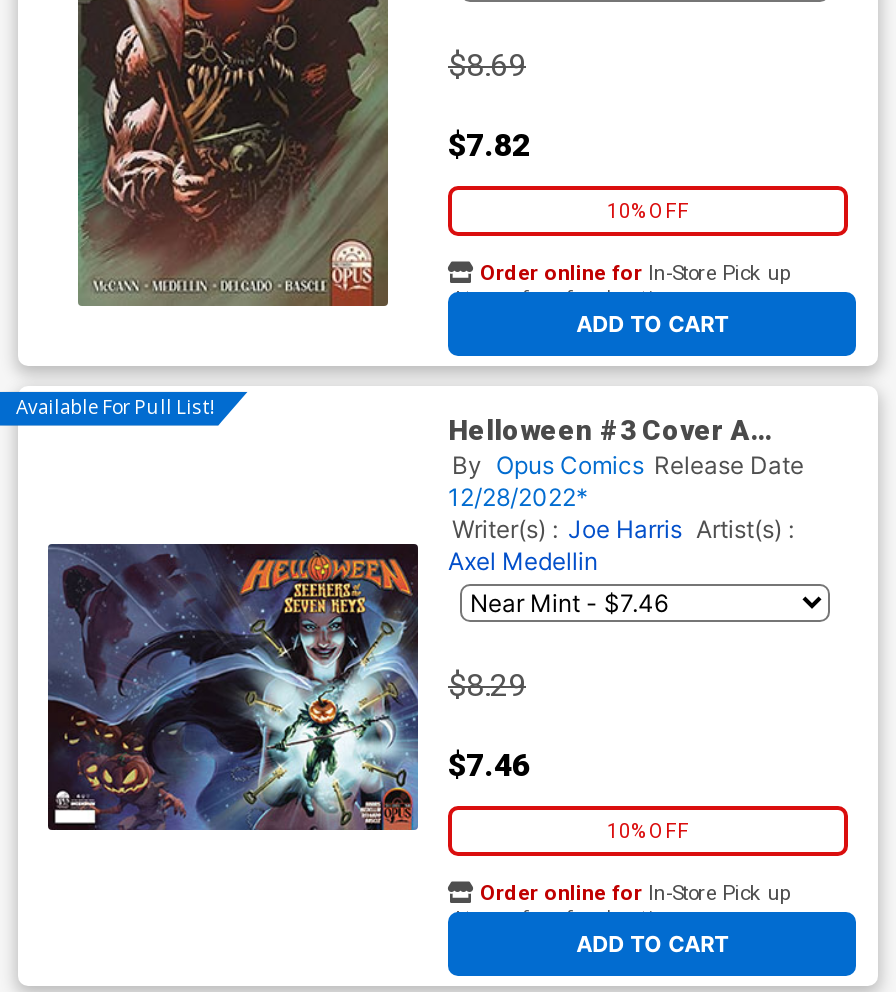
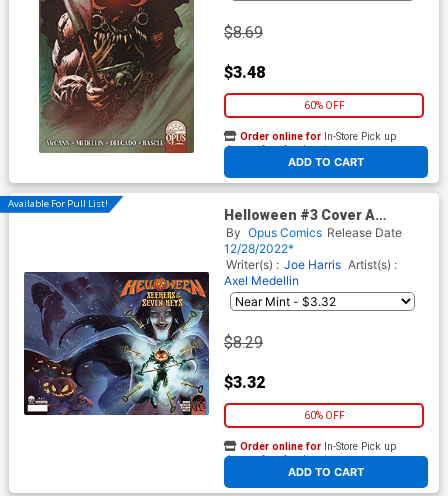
[448,126,530,164] $7.82 -> [224,63,265,82] $3.48
[607,200,689,222] 10% OFF -> [303,100,344,111] 60% OFF
[448,746,530,784] $7.46 -> [224,373,265,392] $3.32
[607,820,689,842] 10% OFF -> [303,410,344,421] 60% OFF

